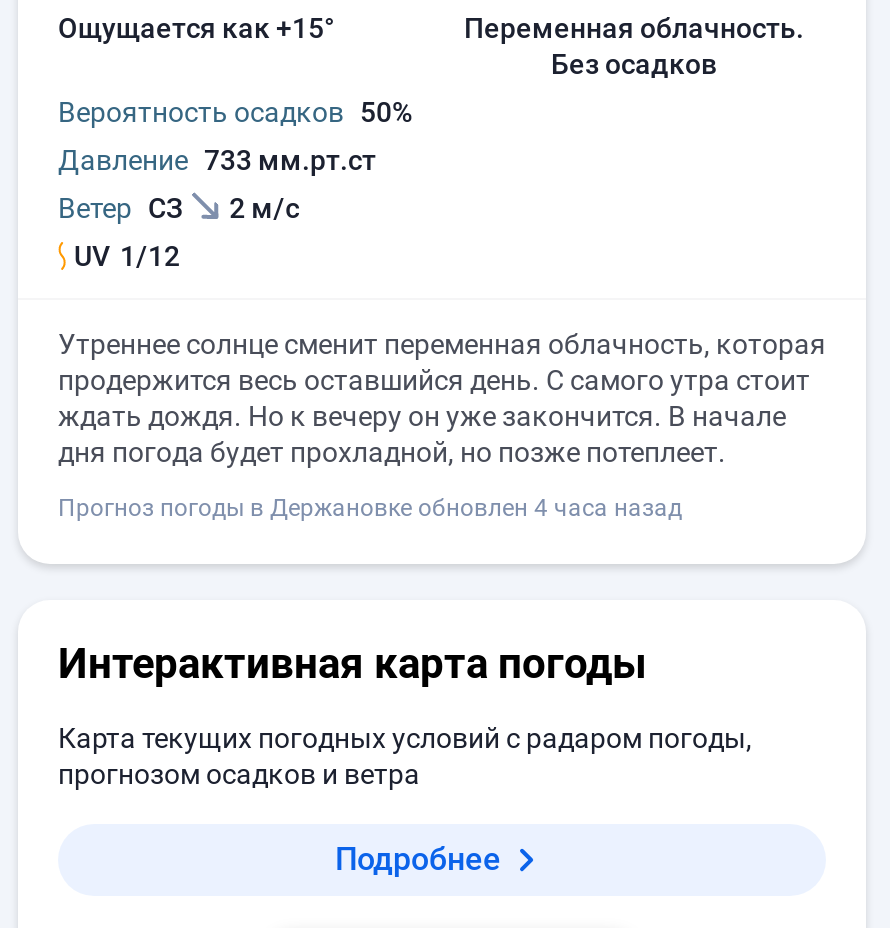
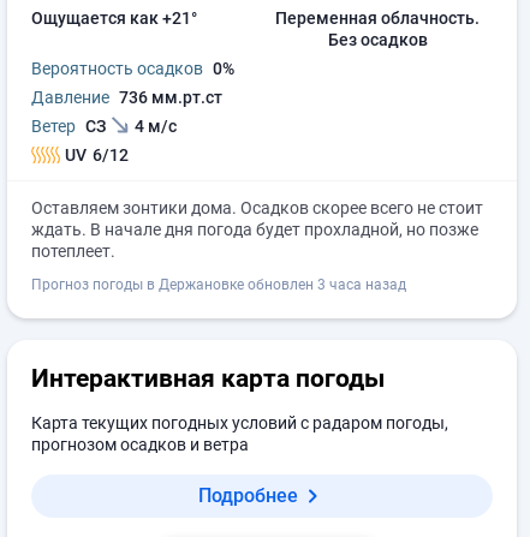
[58,12,334,44] Ощущается как +15° -> [31,8,197,28] Ощущается как +21°
[58,96,412,128] Вероятность осадков 50% -> [31,59,234,78] Вероятность осадков 0%
[58,144,376,176] Давление 733 мм.рт.ст -> [31,88,222,107] Давление 736 мм.рт.ст
[58,192,299,224] Ветер СЗ 2 м/с -> [31,117,176,136] Ветер СЗ 4 м/с
[74,240,180,272] UV 1/12 -> [65,145,129,165] UV 6/12
[58,328,826,468] Утреннее солнце сменит переменная облачность, которая | продержится весь оставшийся день. С самого утра стоит | ждать дождя. Но к вечеру он уже закончится. В начале | дня погода будет прохладной, но позже потеплеет. -> [31,198,483,261] Оставляем зонтики дома. Осадков скорее всего не стоит | ждать. В начале дня погода будет прохладной, но позже | потеплеет.
[58,494,682,522] Прогноз погоды в Держановке обновлен 4 часа назад -> [31,276,406,293] Прогноз погоды в Держановке обновлен 3 часа назад

